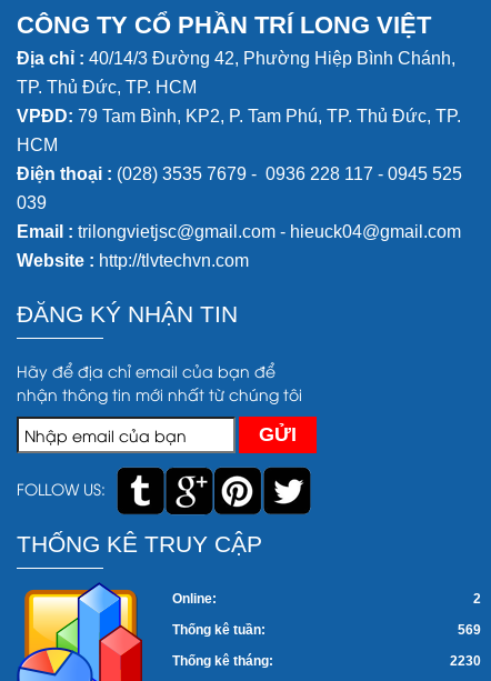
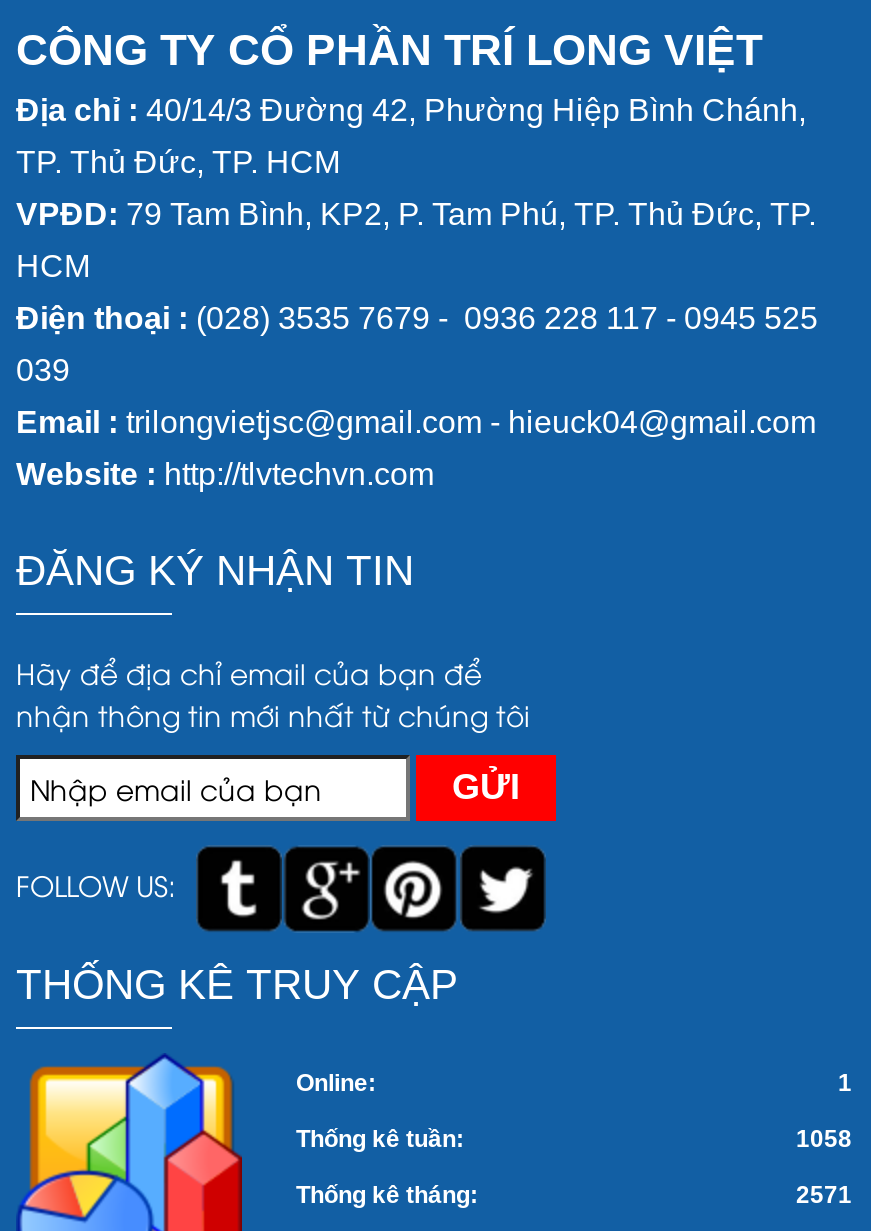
[473,591,481,607] 2 -> [838,1070,852,1098] 1
[458,623,481,638] 569 -> [796,1126,852,1154] 1058
[450,654,481,669] 2230 -> [796,1182,852,1210] 2571

